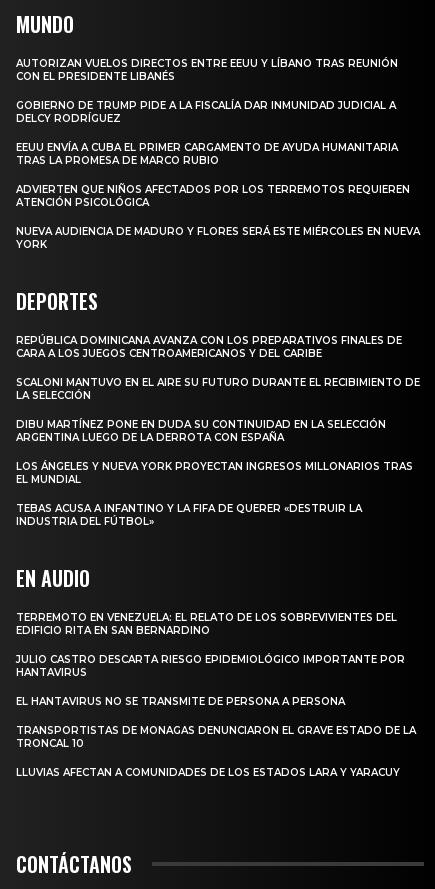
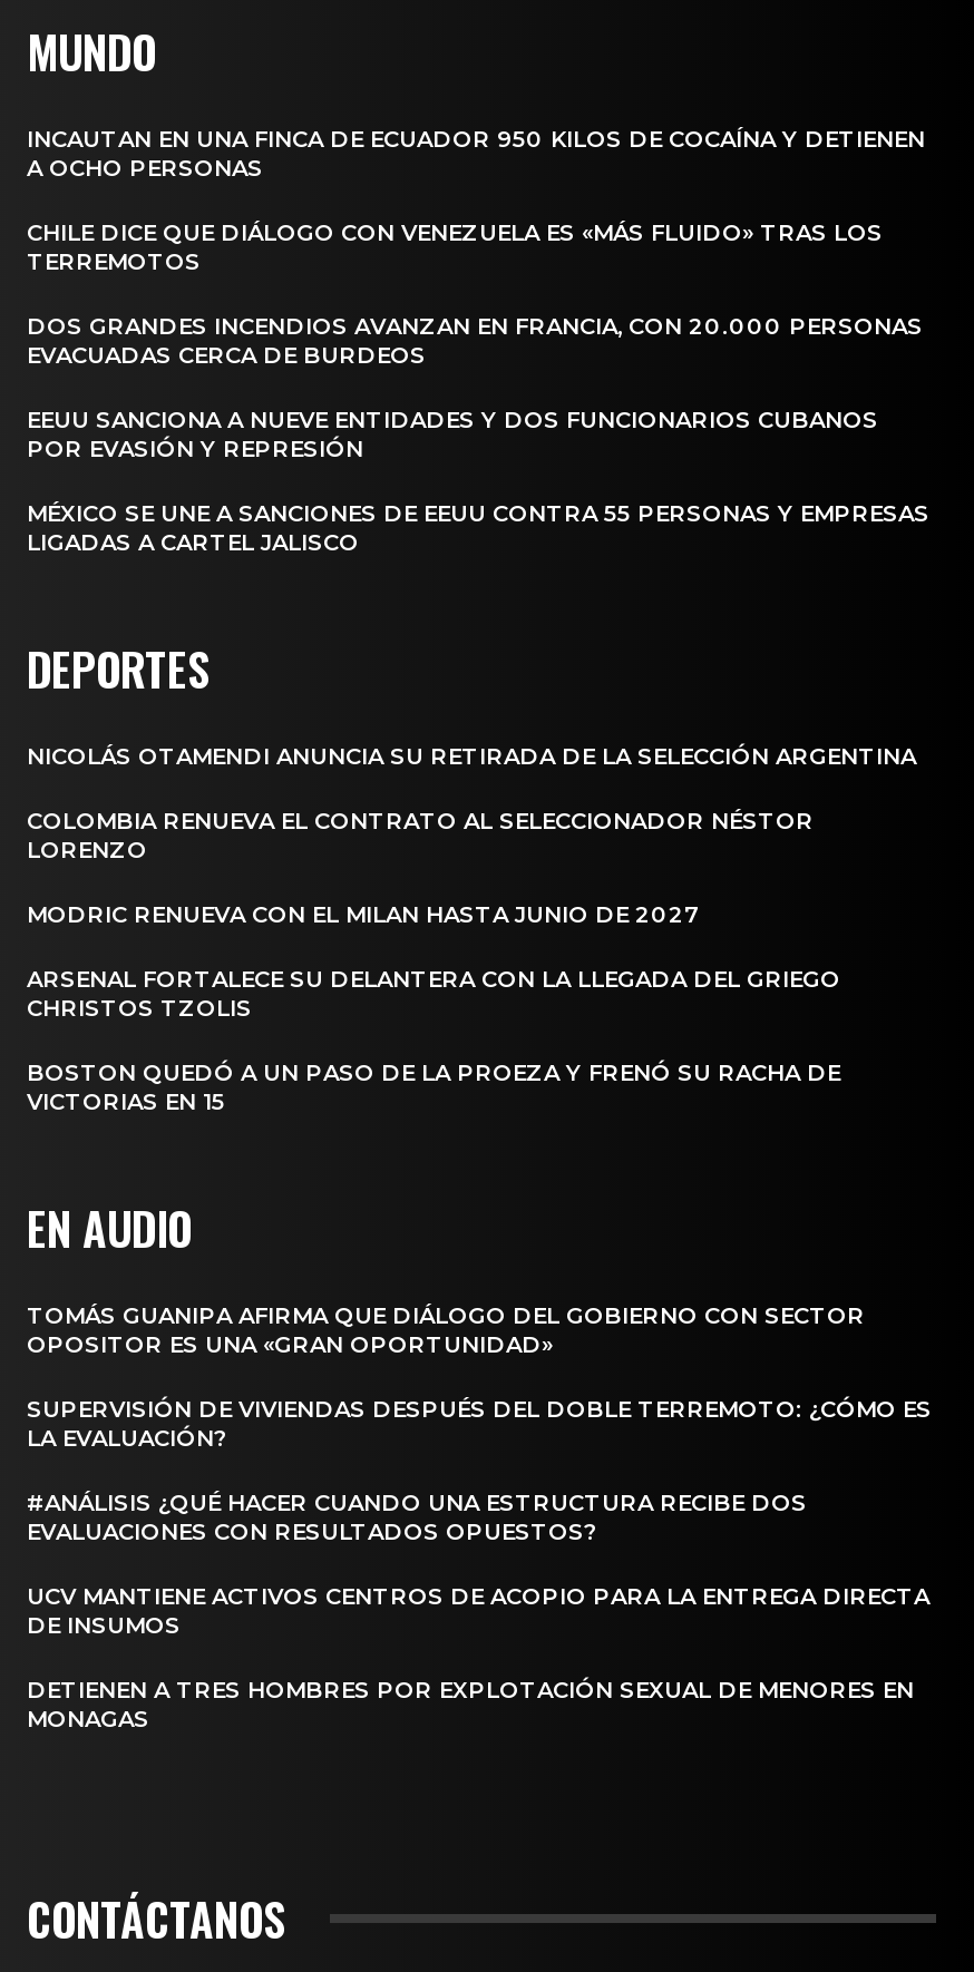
[16,57,398,83] AUTORIZAN VUELOS DIRECTOS ENTRE EEUU Y LÍBANO TRAS REUNIÓN | CON EL PRESIDENTE LIBANÉS -> [27,125,925,183] INCAUTAN EN UNA FINCA DE ECUADOR 950 KILOS DE COCAÍNA Y DETIENEN | A OCHO PERSONAS
[16,99,396,125] GOBIERNO DE TRUMP PIDE A LA FISCALÍA DAR INMUNIDAD JUDICIAL A | DELCY RODRÍGUEZ -> [27,219,883,277] CHILE DICE QUE DIÁLOGO CON VENEZUELA ES «MÁS FLUIDO» TRAS LOS | TERREMOTOS
[16,141,398,167] EEUU ENVÍA A CUBA EL PRIMER CARGAMENTO DE AYUDA HUMANITARIA | TRAS LA PROMESA DE MARCO RUBIO -> [27,313,923,371] DOS GRANDES INCENDIOS AVANZAN EN FRANCIA, CON 20.000 PERSONAS | EVACUADAS CERCA DE BURDEOS
[16,183,410,209] ADVIERTEN QUE NIÑOS AFECTADOS POR LOS TERREMOTOS REQUIEREN | ATENCIÓN PSICOLÓGICA -> [27,406,878,464] EEUU SANCIONA A NUEVE ENTIDADES Y DOS FUNCIONARIOS CUBANOS | POR EVASIÓN Y REPRESIÓN
[16,225,420,251] NUEVA AUDIENCIA DE MADURO Y FLORES SERÁ ESTE MIÉRCOLES EN NUEVA | YORK -> [27,500,929,558] MÉXICO SE UNE A SANCIONES DE EEUU CONTRA 55 PERSONAS Y EMPRESAS | LIGADAS A CARTEL JALISCO
[16,334,402,360] REPÚBLICA DOMINICANA AVANZA CON LOS PREPARATIVOS FINALES DE | CARA A LOS JUEGOS CENTROAMERICANOS Y DEL CARIBE -> [27,743,916,772] NICOLÁS OTAMENDI ANUNCIA SU RETIRADA DE LA SELECCIÓN ARGENTINA
[16,376,420,402] SCALONI MANTUVO EN EL AIRE SU FUTURO DURANTE EL RECIBIMIENTO DE | LA SELECCIÓN -> [27,807,814,865] COLOMBIA RENUEVA EL CONTRATO AL SELECCIONADOR NÉSTOR | LORENZO
[16,418,386,444] DIBU MARTÍNEZ PONE EN DUDA SU CONTINUIDAD EN LA SELECCIÓN | ARGENTINA LUEGO DE LA DERROTA CON ESPAÑA -> [27,901,700,930] MODRIC RENUEVA CON EL MILAN HASTA JUNIO DE 2027
[16,460,413,486] LOS ÁNGELES Y NUEVA YORK PROYECTAN INGRESOS MILLONARIOS TRAS | EL MUNDIAL -> [27,966,840,1023] ARSENAL FORTALECE SU DELANTERA CON LA LLEGADA DEL GRIEGO | CHRISTOS TZOLIS
[16,502,362,528] TEBAS ACUSA A INFANTINO Y LA FIFA DE QUERER «DESTRUIR LA | INDUSTRIA DEL FÚTBOL» -> [27,1059,840,1117] BOSTON QUEDÓ A UN PASO DE LA PROEZA Y FRENÓ SU RACHA DE | VICTORIAS EN 15
moved [16,563,90,593] -> [27,1195,192,1262]: EN AUDIO
[16,611,397,637] TERREMOTO EN VENEZUELA: EL RELATO DE LOS SOBREVIVIENTES DEL | EDIFICIO RITA EN SAN BERNARDINO -> [27,1302,865,1360] TOMÁS GUANIPA AFIRMA QUE DIÁLOGO DEL GOBIERNO CON SECTOR | OPOSITOR ES UNA «GRAN OPORTUNIDAD»
[16,653,405,679] JULIO CASTRO DESCARTA RIESGO EPIDEMIOLÓGICO IMPORTANTE POR | HANTAVIRUS -> [27,1396,932,1453] SUPERVISIÓN DE VIVIENDAS DESPUÉS DEL DOBLE TERREMOTO: ¿CÓMO ES | LA EVALUACIÓN?
[16,695,345,708] EL HANTAVIRUS NO SE TRANSMITE DE PERSONA A PERSONA -> [27,1489,807,1547] #ANÁLISIS ¿QUÉ HACER CUANDO UNA ESTRUCTURA RECIBE DOS | EVALUACIONES CON RESULTADOS OPUESTOS?
[16,724,416,750] TRANSPORTISTAS DE MONAGAS DENUNCIARON EL GRAVE ESTADO DE LA | TRONCAL 10 -> [27,1583,929,1641] UCV MANTIENE ACTIVOS CENTROS DE ACOPIO PARA LA ENTREGA DIRECTA | DE INSUMOS
[16,766,400,779] LLUVIAS AFECTAN A COMUNIDADES DE LOS ESTADOS LARA Y YARACUY -> [27,1676,914,1734] DETIENEN A TRES HOMBRES POR EXPLOTACIÓN SEXUAL DE MENORES EN | MONAGAS

